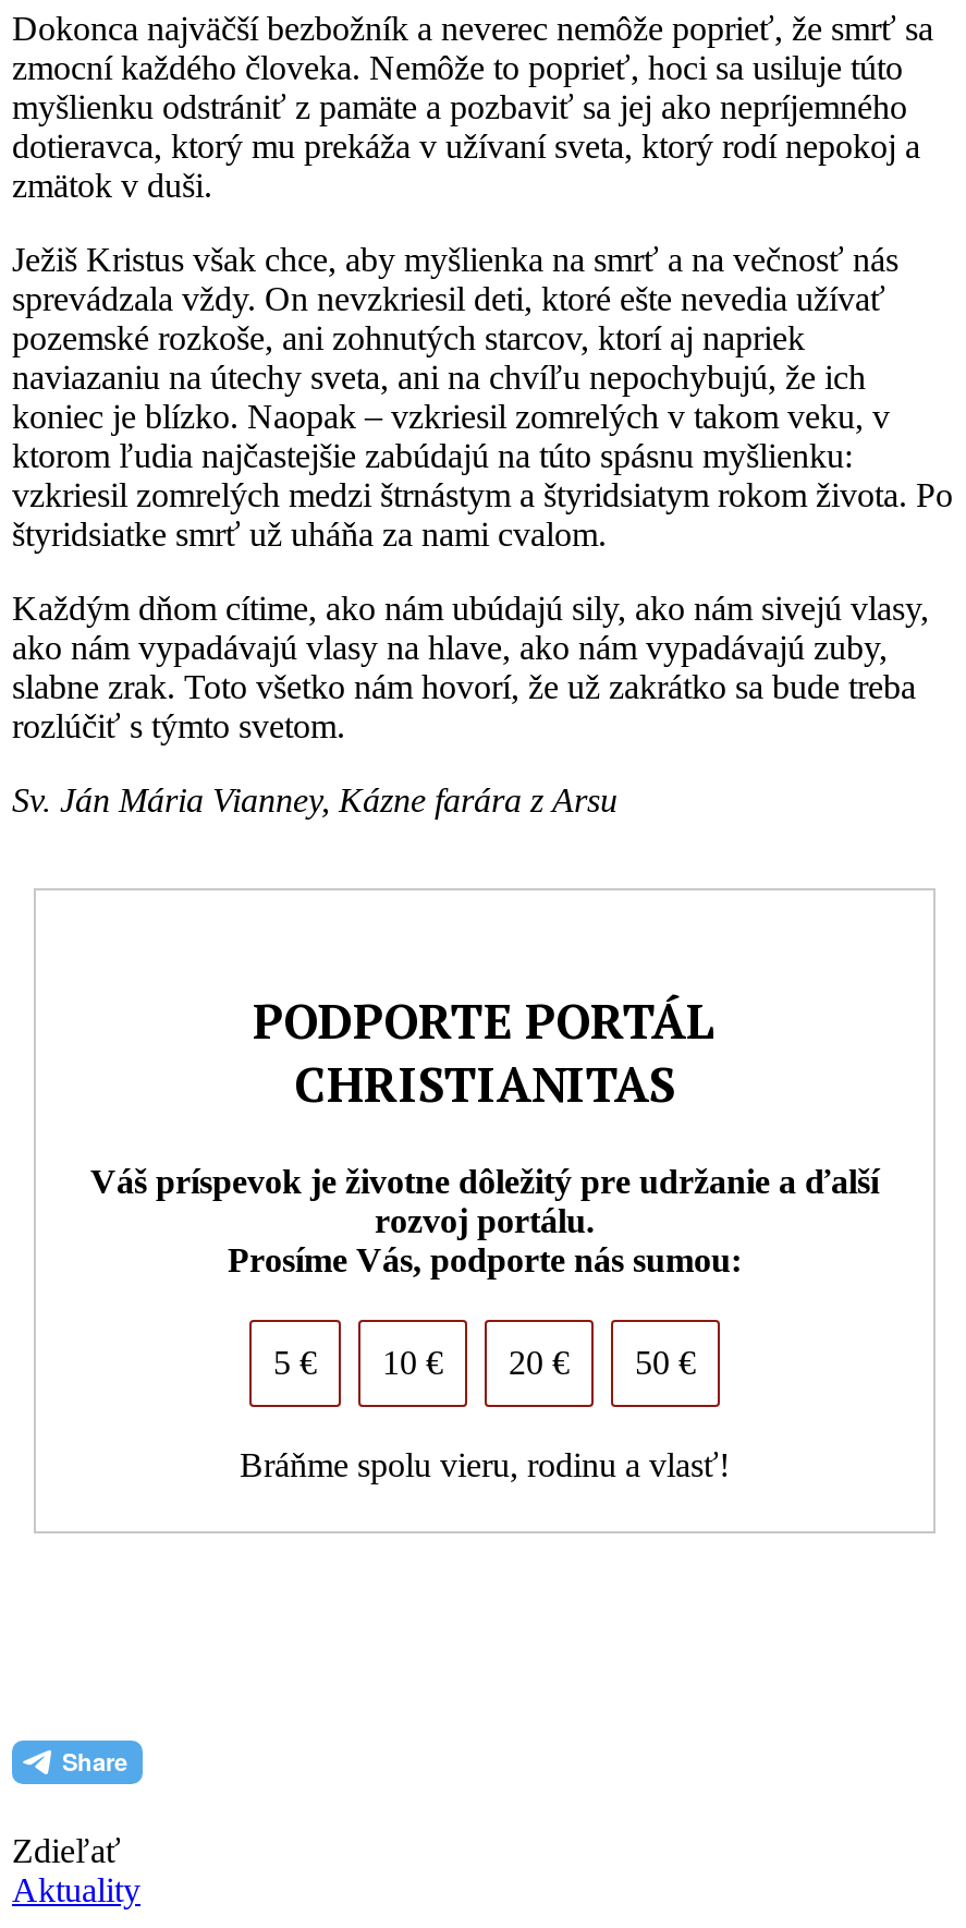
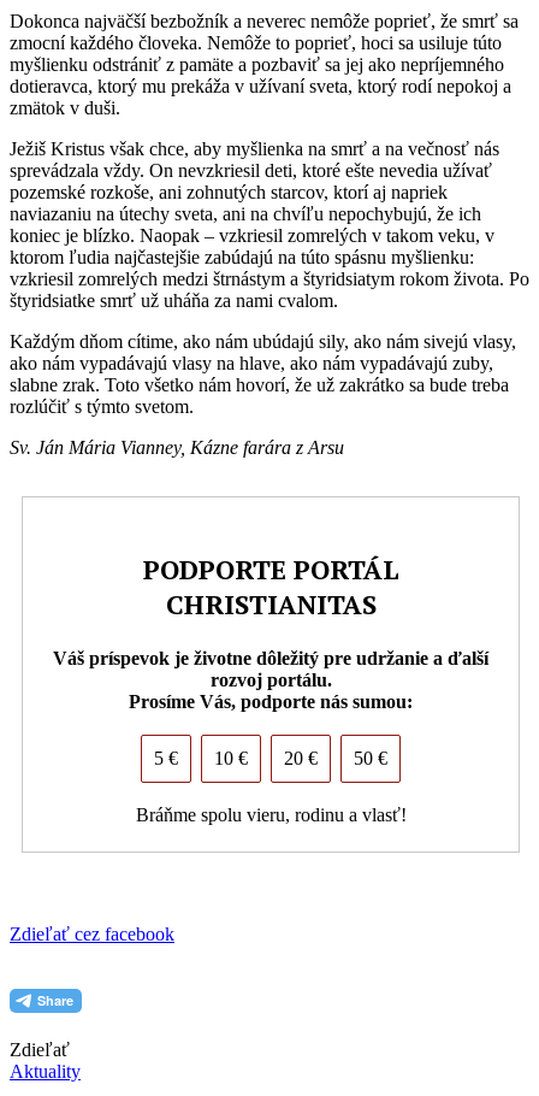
none -> [10,924,174,944] Zdieľať cez facebook

